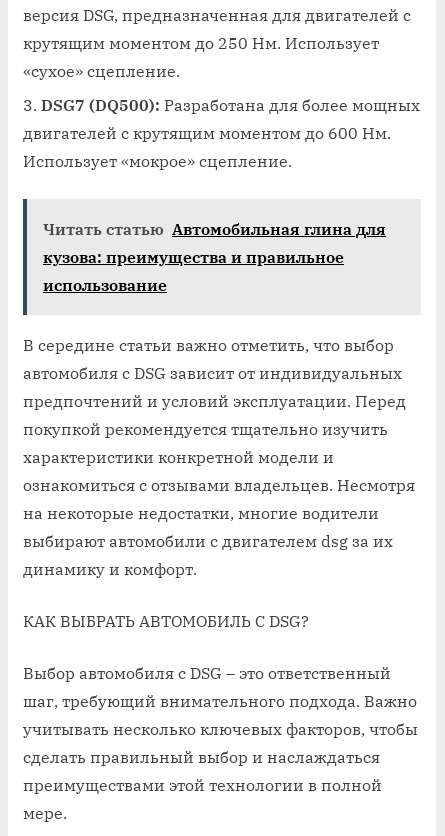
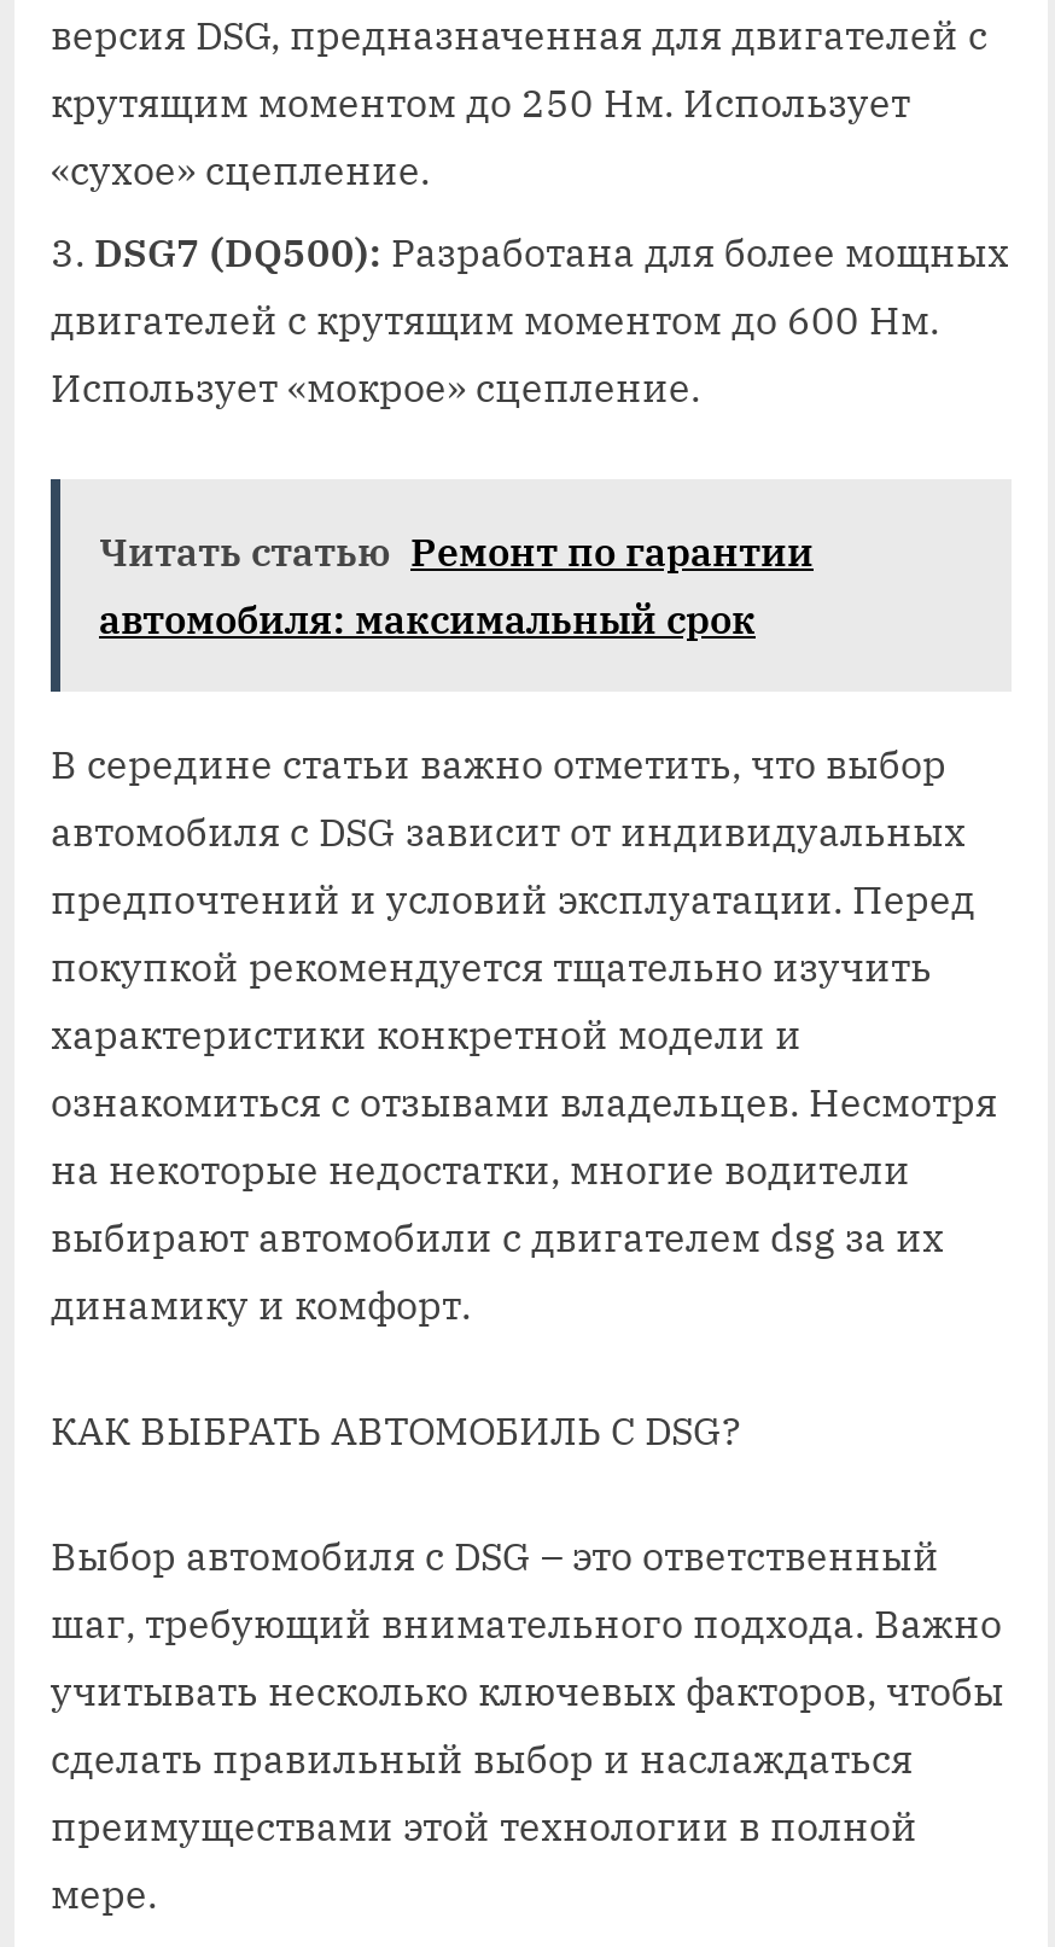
[43,219,386,295] Читать статью Автомобильная глина для | кузова: преимущества и правильное | использование -> [99,528,814,644] Читать статью Ремонт по гарантии | автомобиля: максимальный срок

